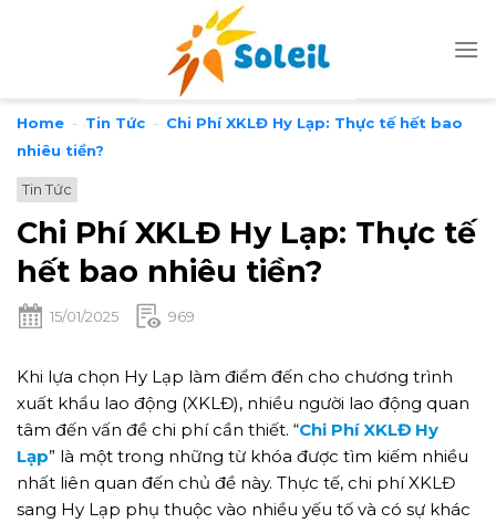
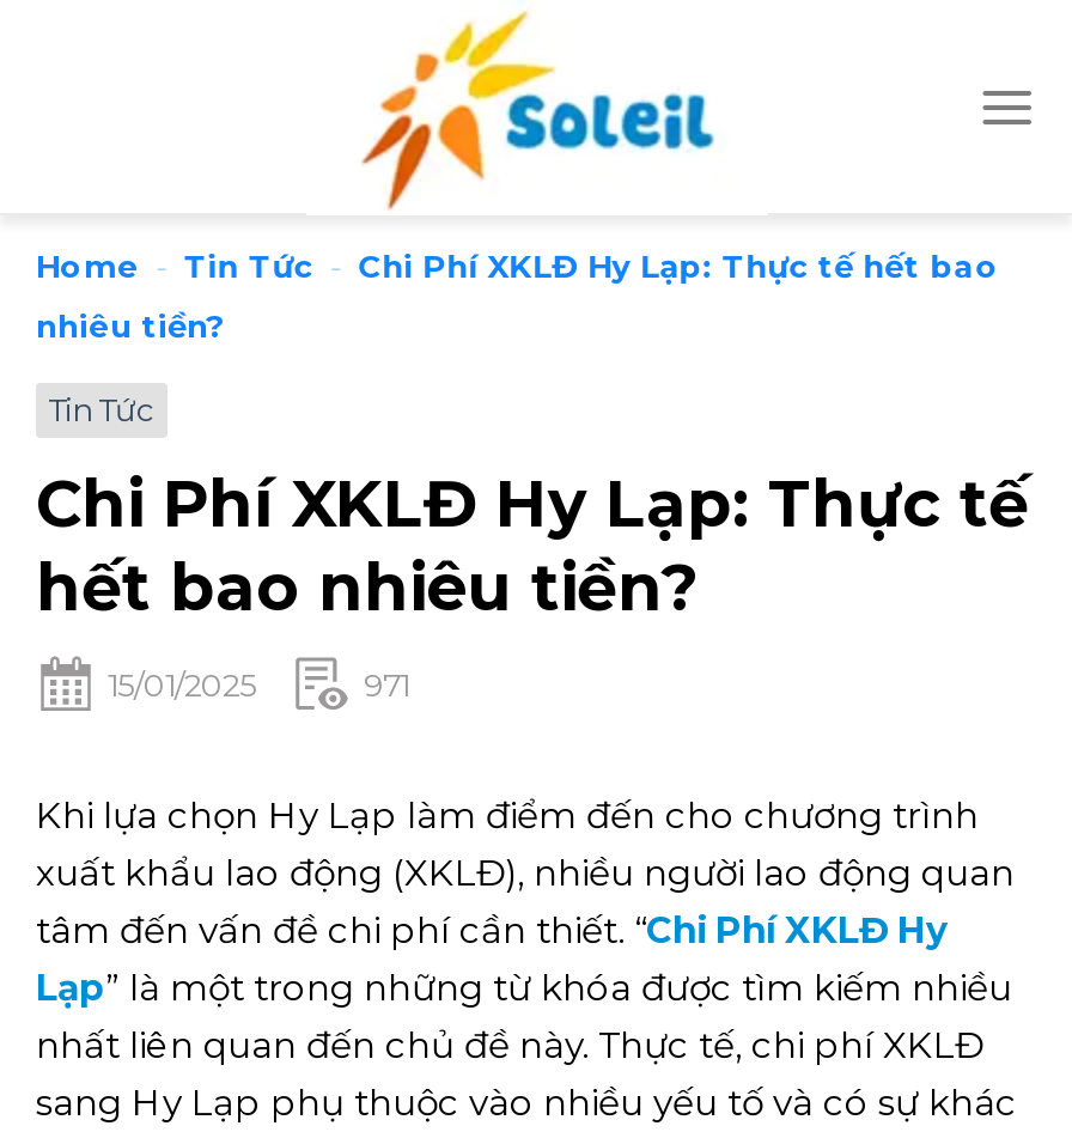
[168,307,195,325] 969 -> [364,665,409,704] 971

